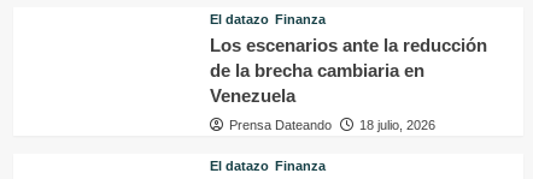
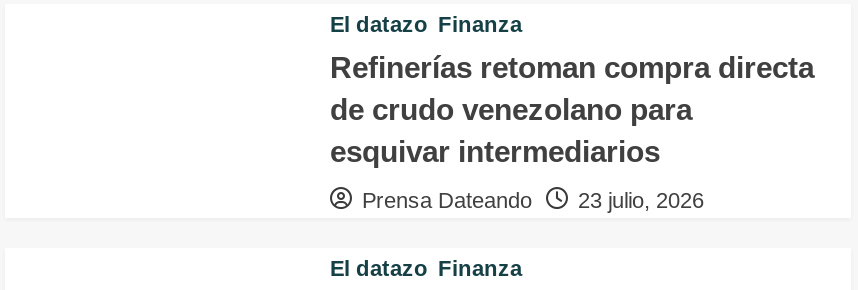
[209,35,487,106] Los escenarios ante la reducción | de la brecha cambiaria en | Venezuela -> [330,50,814,168] Refinerías retoman compra directa | de crudo venezolano para | esquivar intermediarios
[229,118,435,132] Prensa Dateando 18 julio, 2026 -> [362,188,704,212] Prensa Dateando 23 julio, 2026

